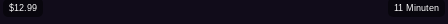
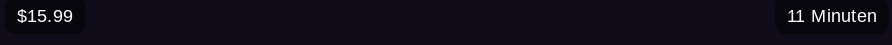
[9,3,37,13] $12.99 -> [17,6,73,26] $15.99

